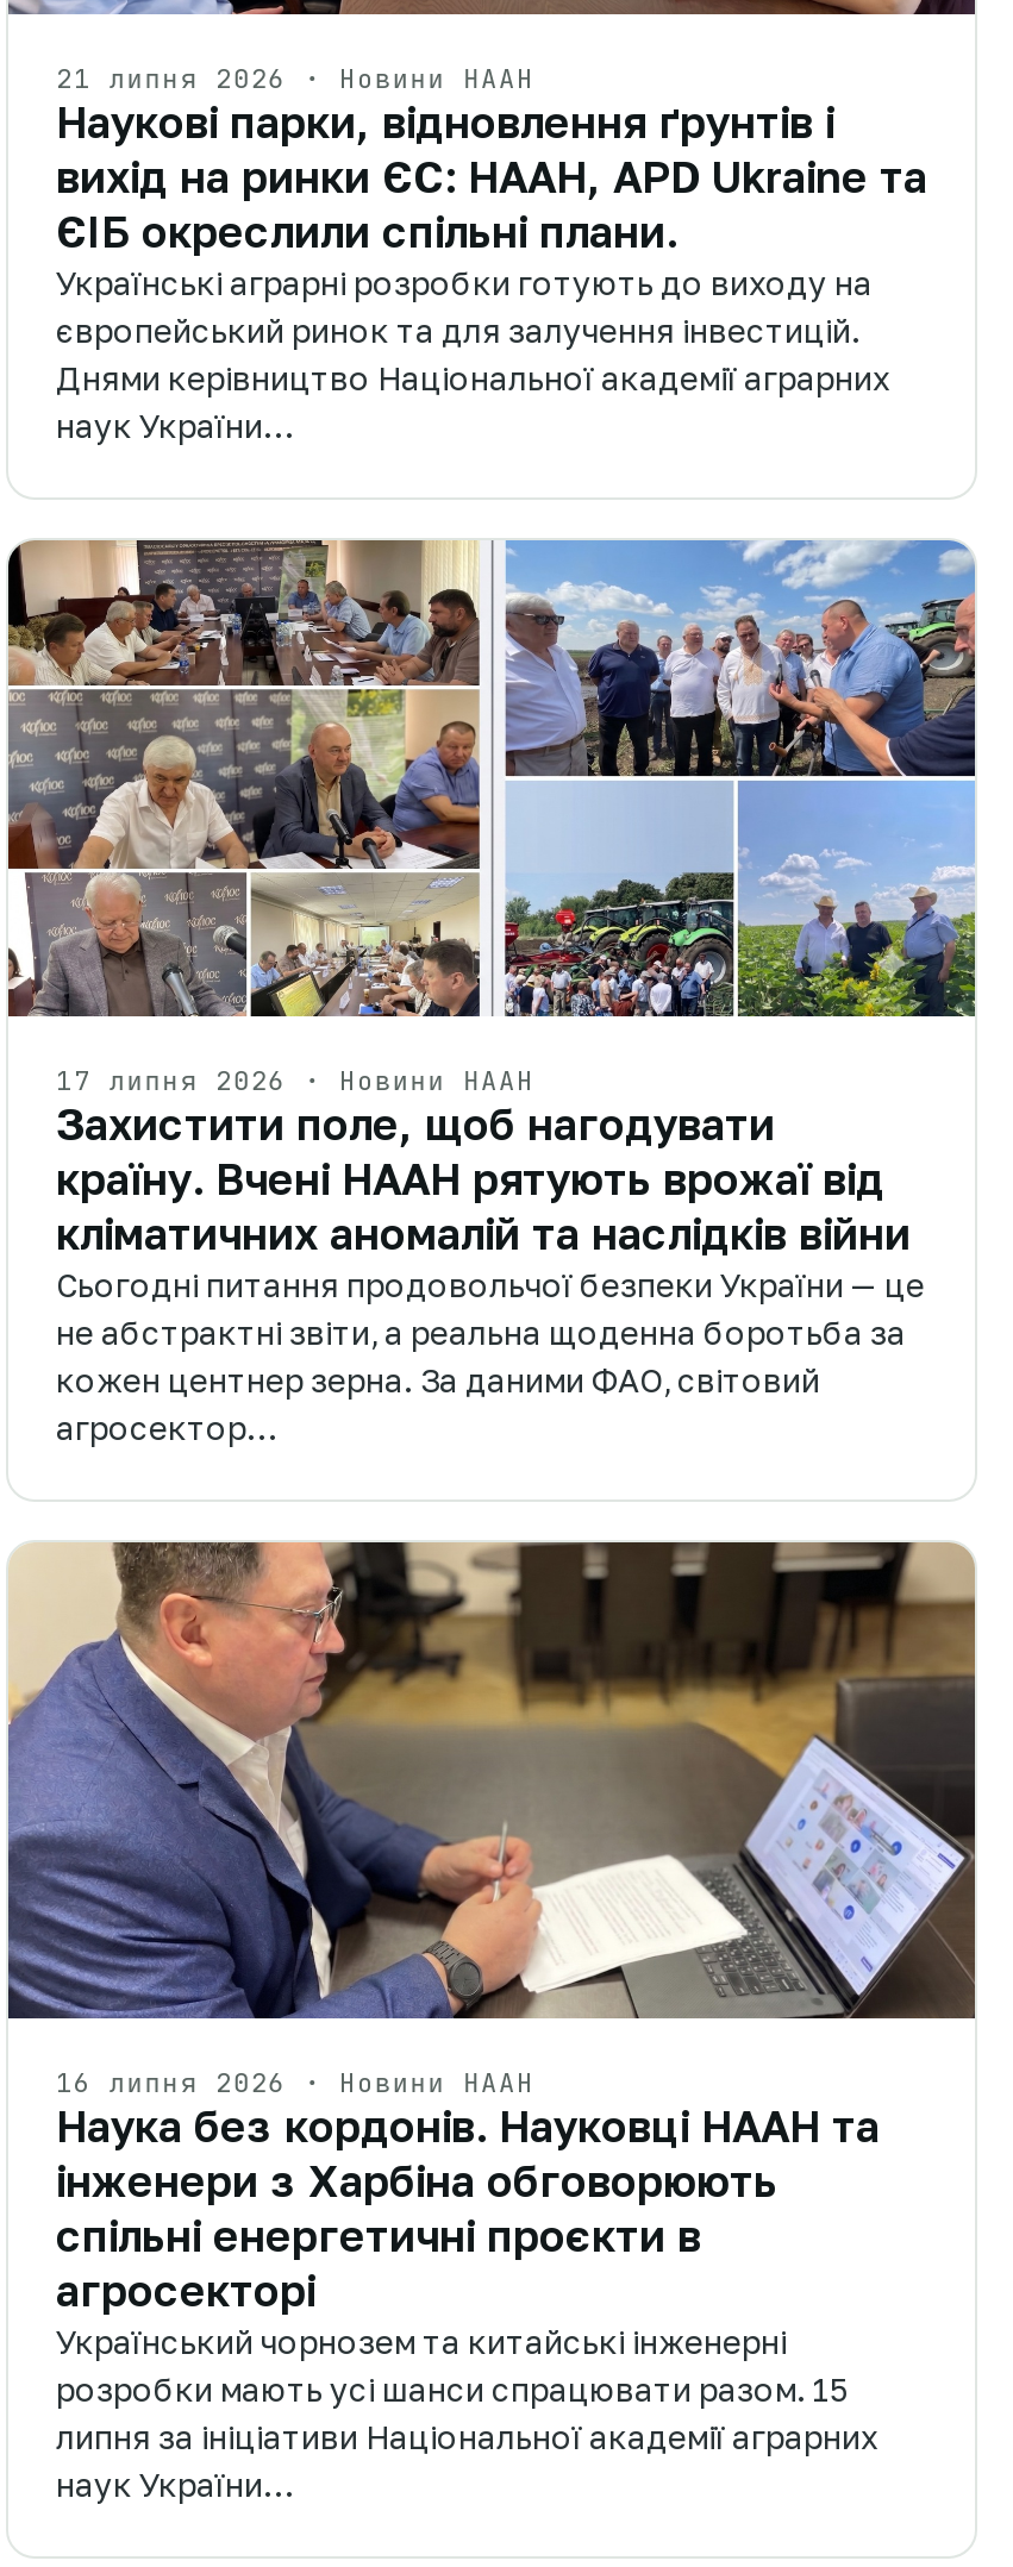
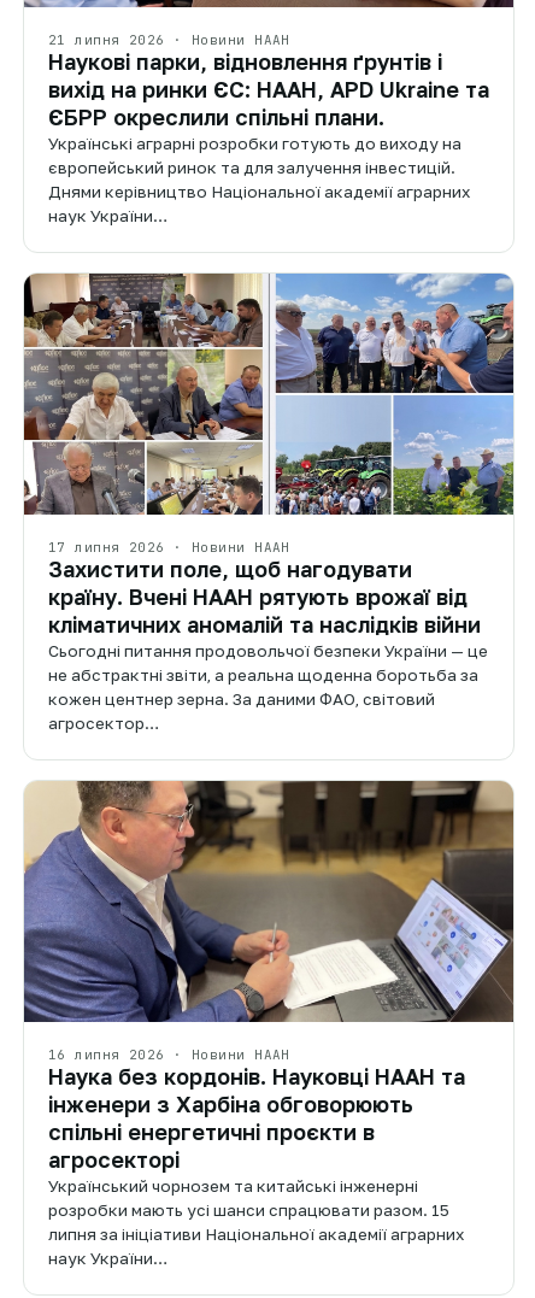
[56,205,677,257] ЄІБ окреслили спільні плани. -> [48,104,384,130] ЄБРР окреслили спільні плани.

